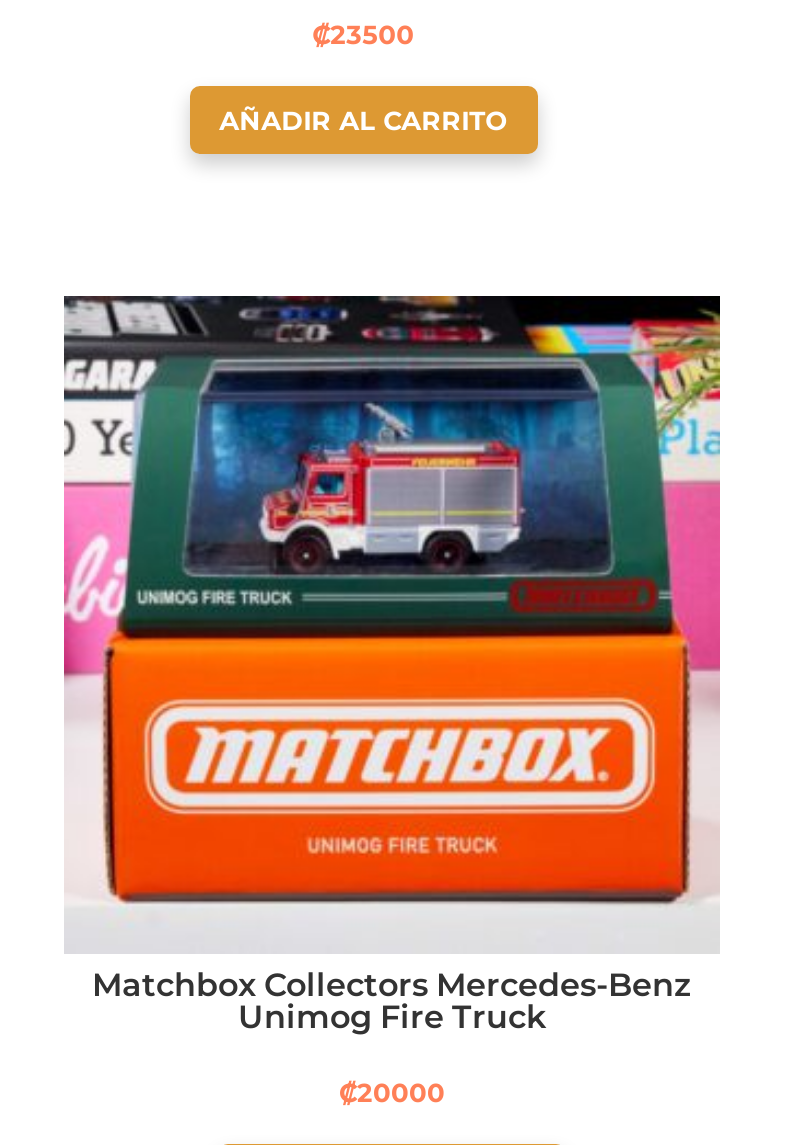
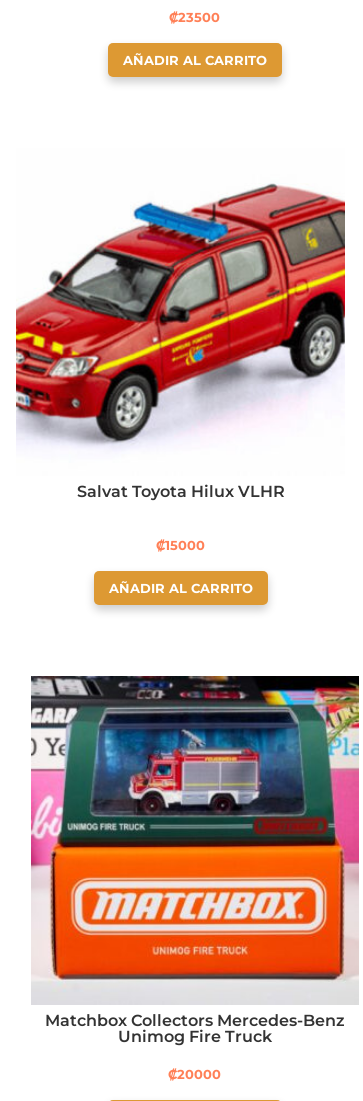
none -> [15,183,346,553] [image] | Salvat Toyota Hilux VLHR | ₡15000
none -> [123,52,267,68] AÑADIR AL CARRITO

